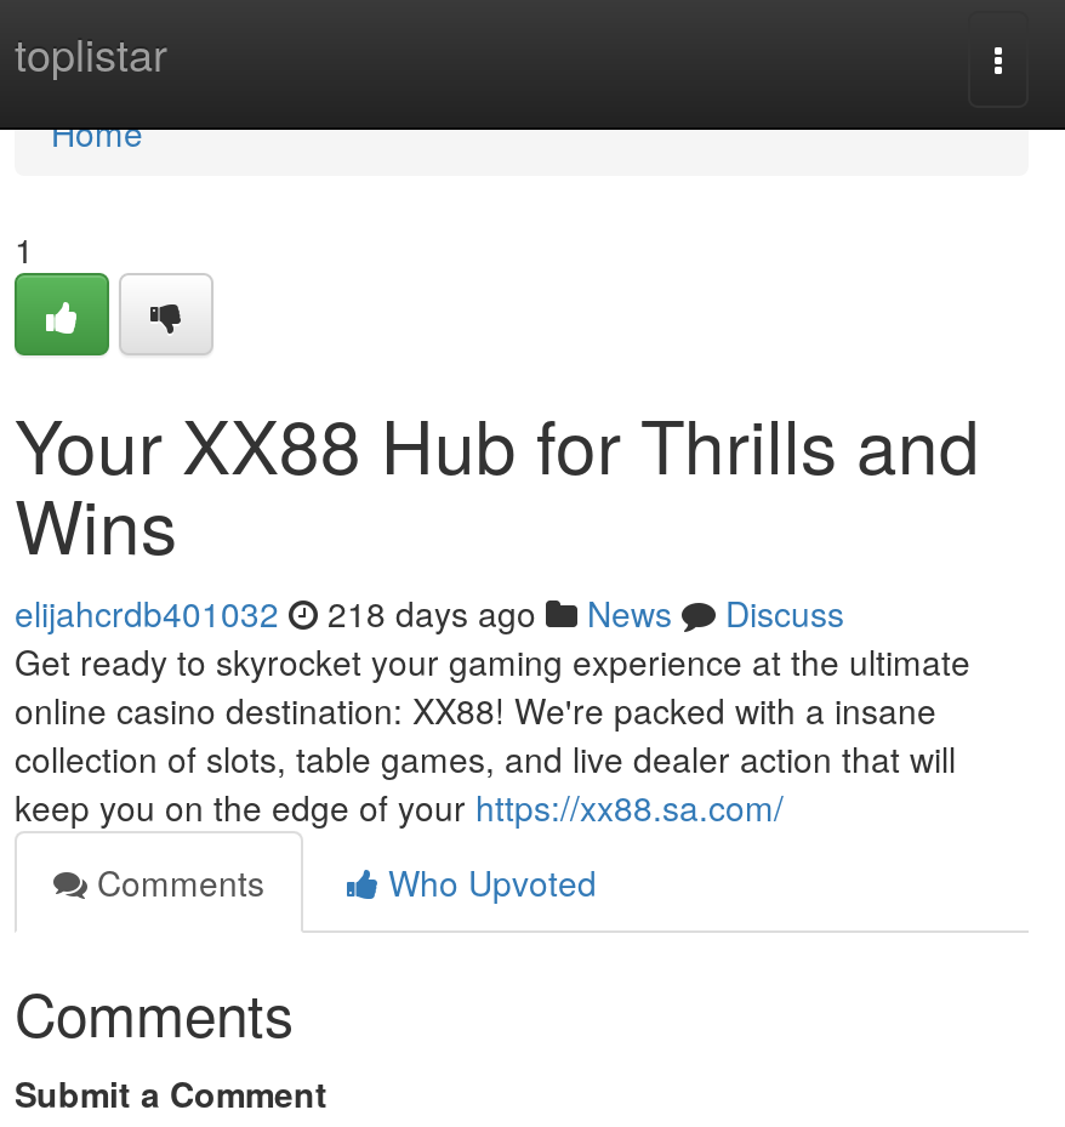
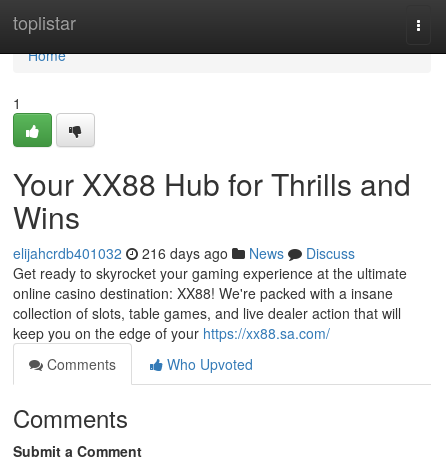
[15,588,844,637] elijahcrdb401032 218 days ago News Discuss -> [13,243,355,263] elijahcrdb401032 216 days ago News Discuss

